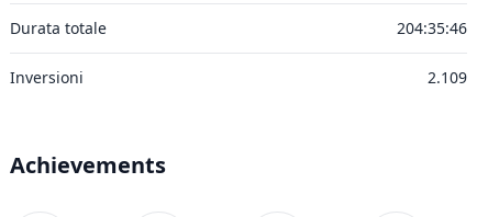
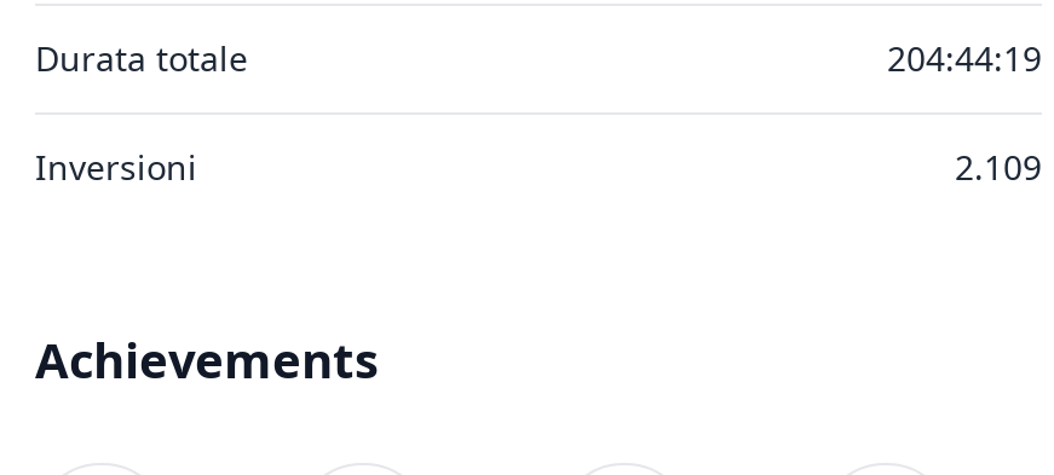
[397,18,467,38] 204:35:46 -> [887,35,1042,81] 204:44:19

